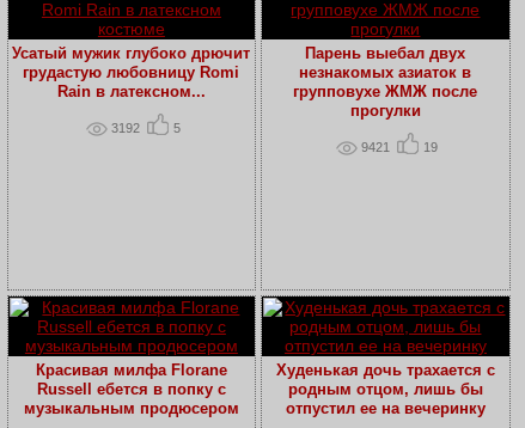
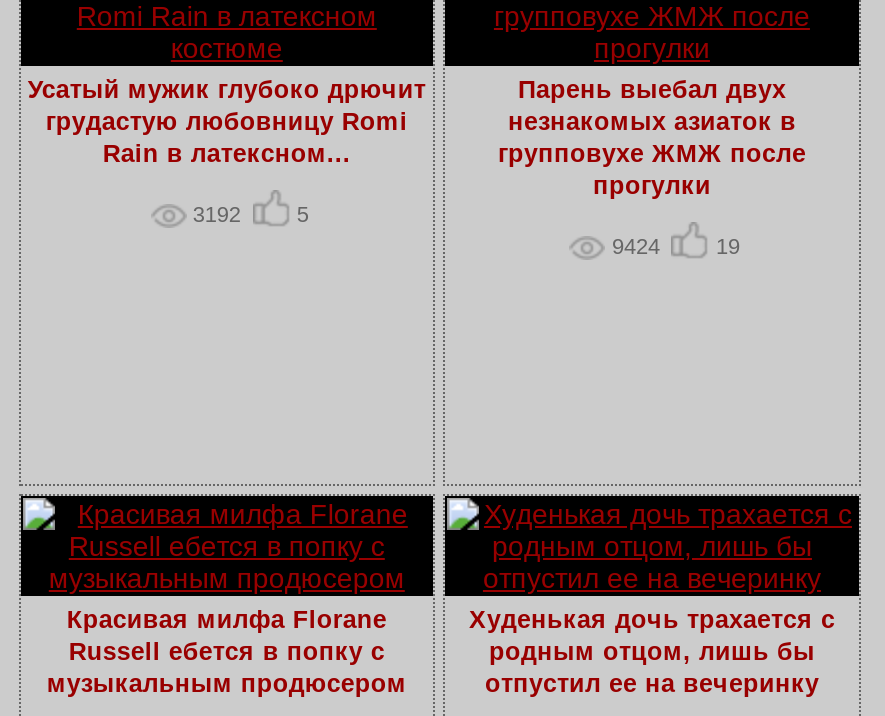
[362,139,390,154] 9421 -> [612,233,660,257] 9424

